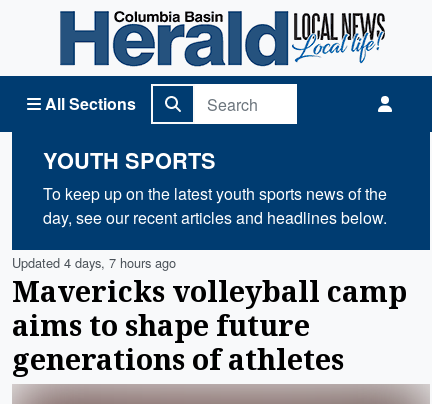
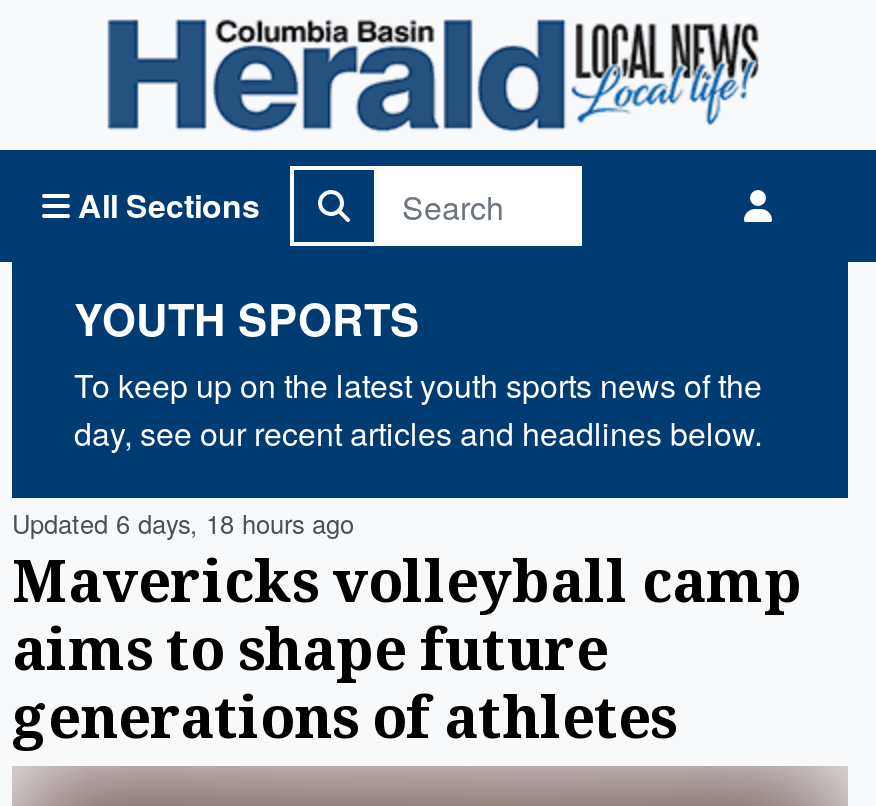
[12,253,176,272] Updated 4 days, 7 hours ago -> [12,504,354,542] Updated 6 days, 18 hours ago

